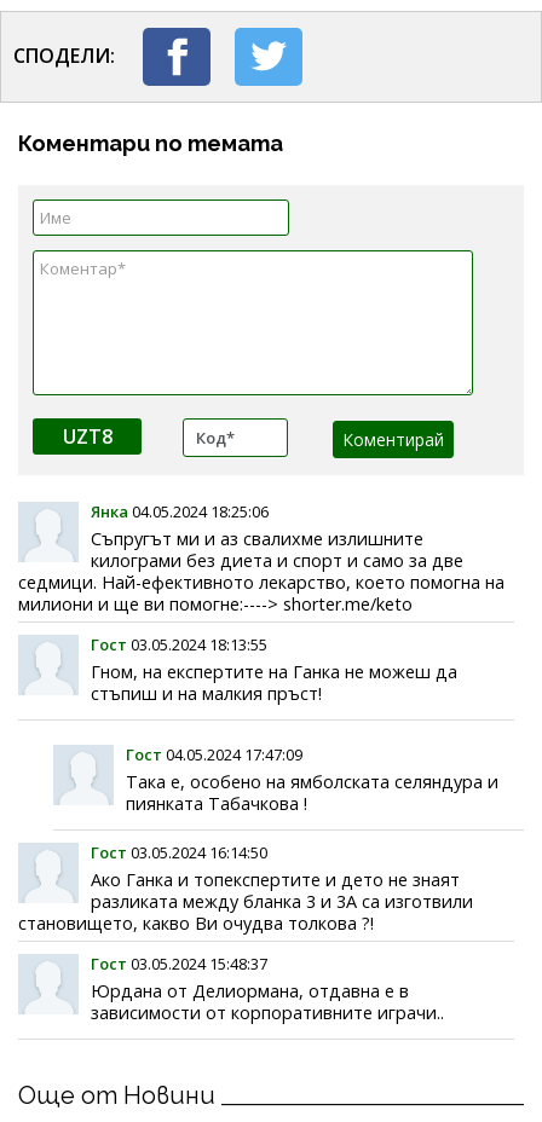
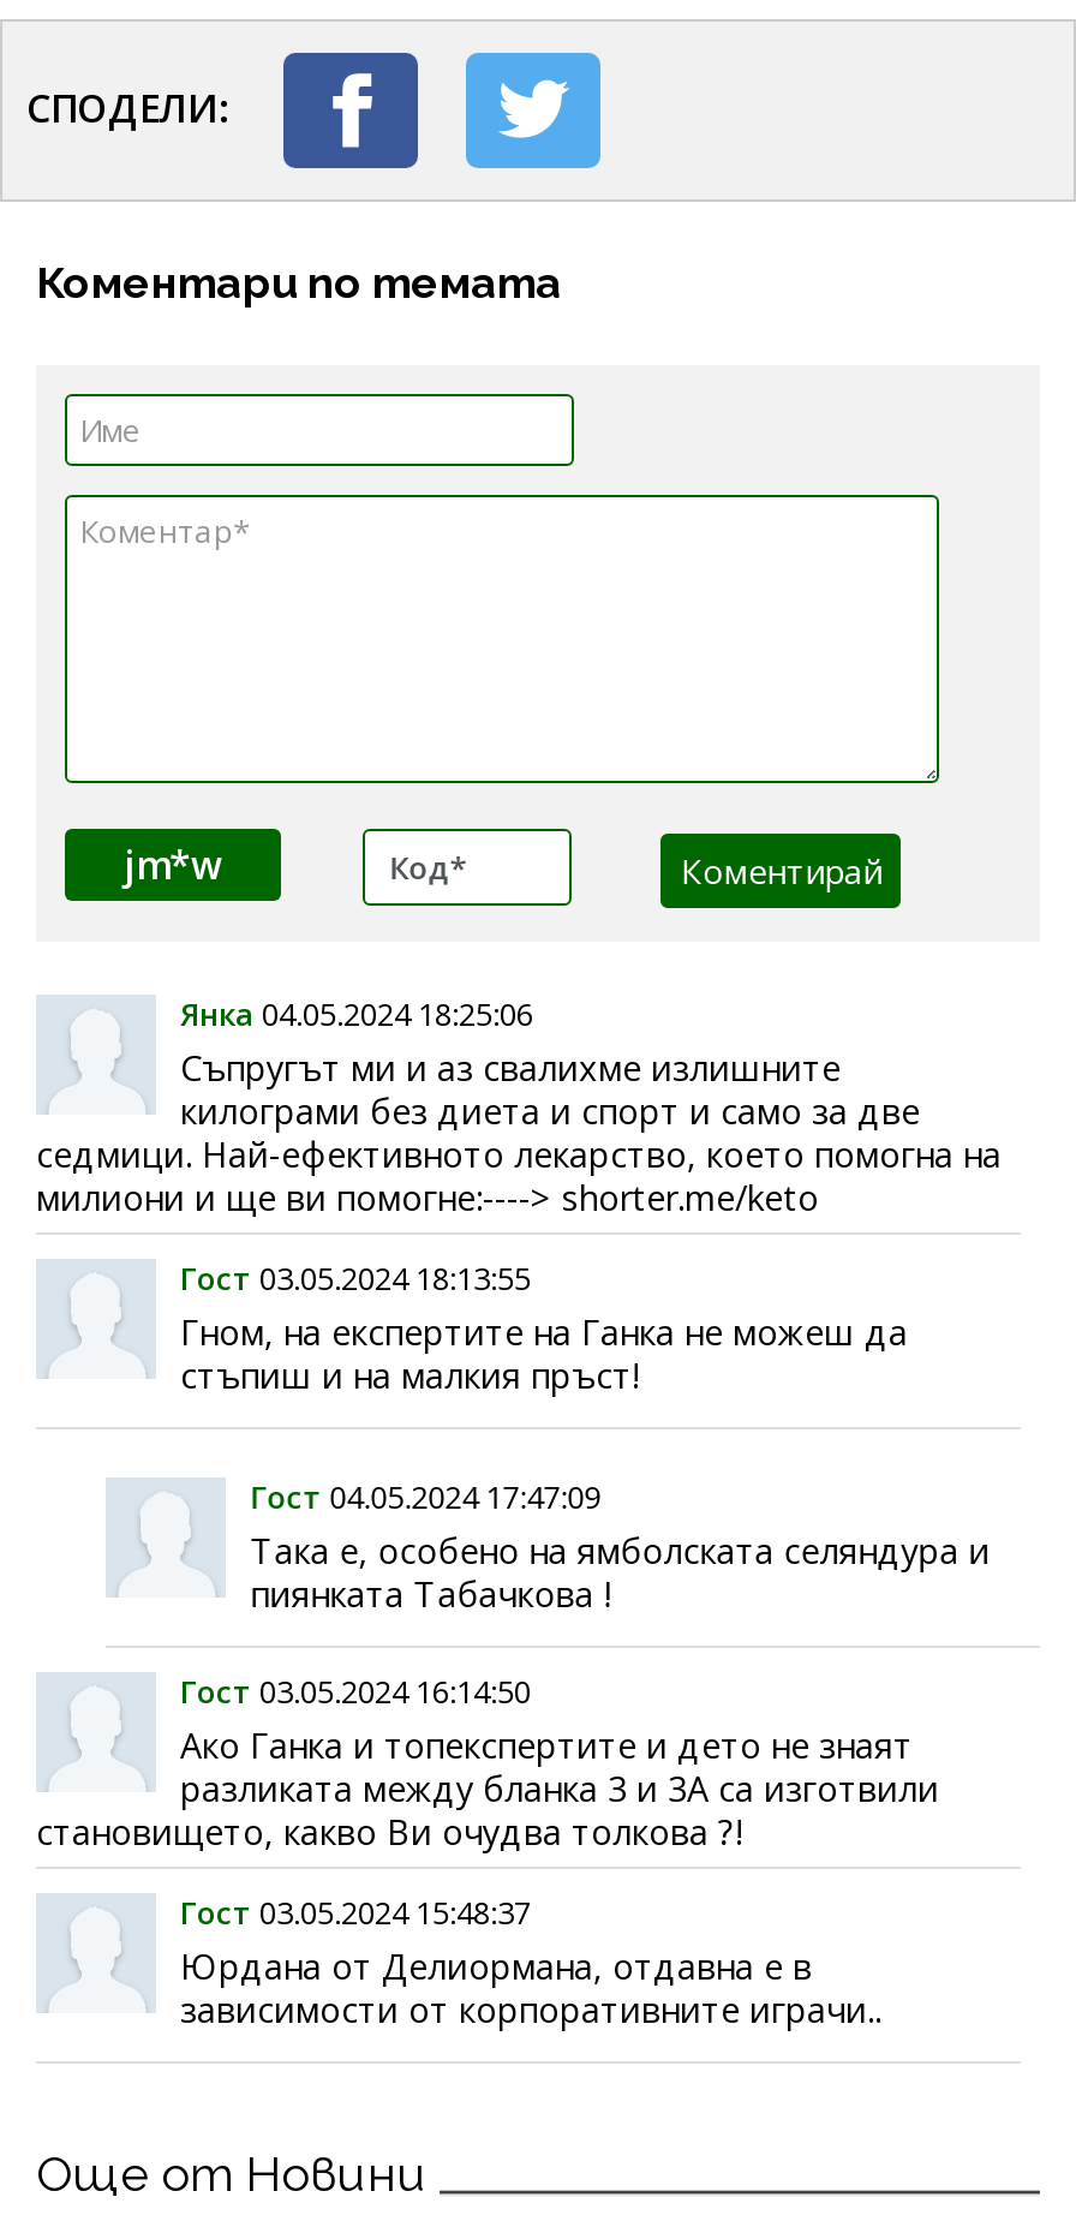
[62,423,112,449] UZT8 -> [124,838,222,891] jm*w

